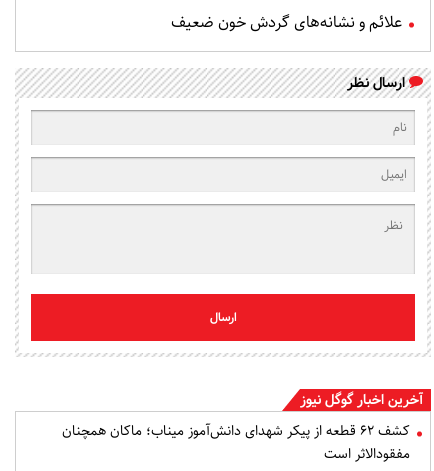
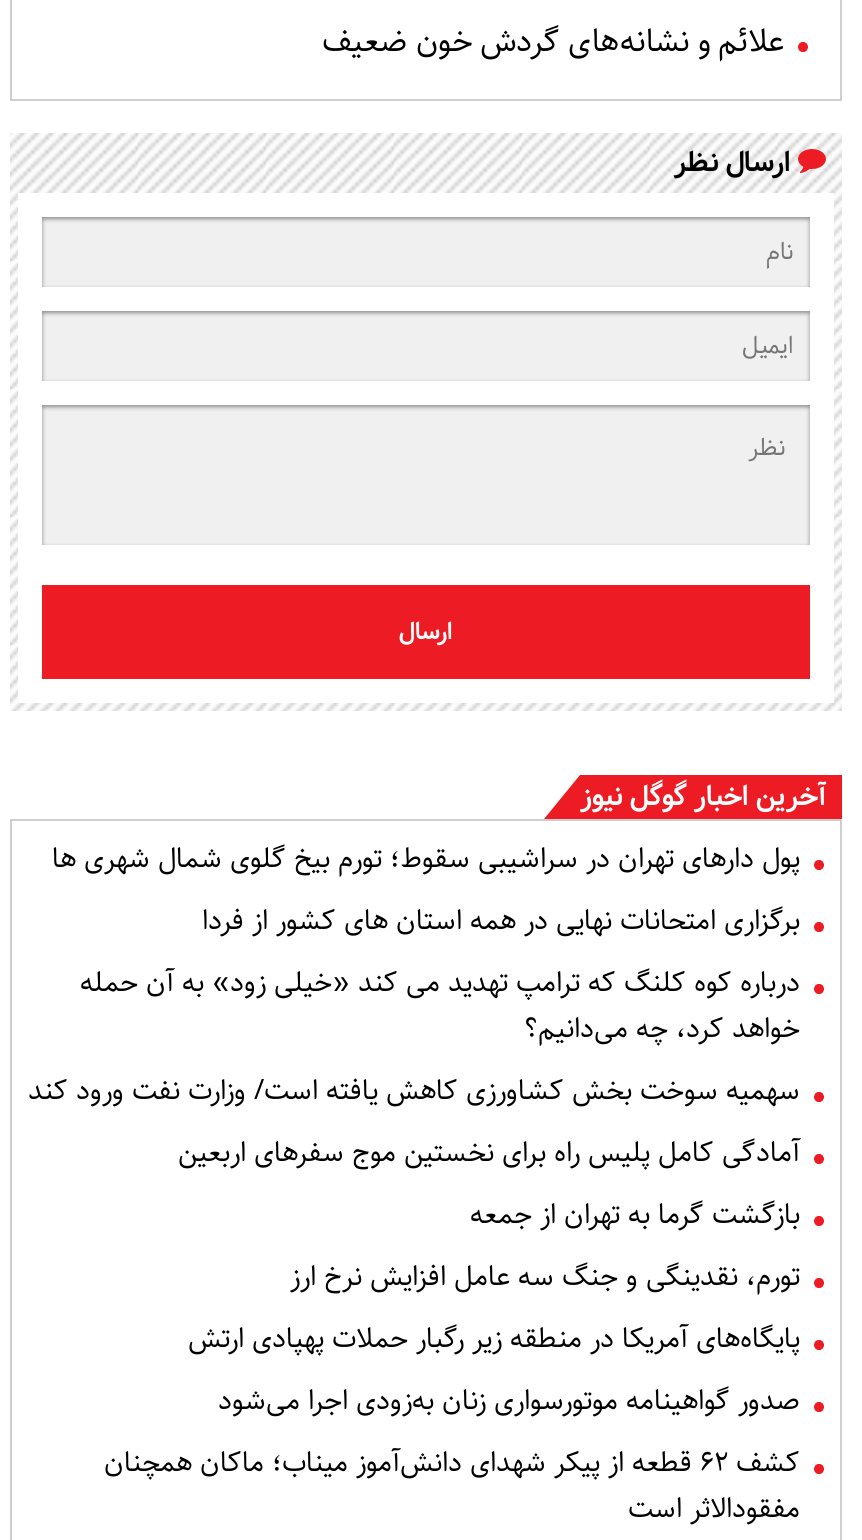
none -> [28,837,800,1423] پول دارهای تهران در سراشیبی سقوط؛ تورم بیخ گلوی شمال شهری ها | برگزاری امتحانات نهایی در همه استان های کشور از فردا | درباره کوه کلنگ که ترامپ تهدید می کند «خیلی زود» به آن حمله | خواهد کرد، چه می‌دانیم؟ | سهمیه سوخت بخش کشاورزی کاهش یافته است/ وزارت نفت ورود کند | آمادگی کامل پلیس راه برای نخستین موج سفرهای اربعین | بازگشت گرما به تهران از جمعه | تورم، نقدینگی و جنگ سه عامل افزایش نرخ ارز | پایگاه‌های آمریکا در منطقه زیر رگبار حملات پهپادی ارتش | صدور گواهینامه موتورسواری زنان به‌زودی اجرا می‌شود

